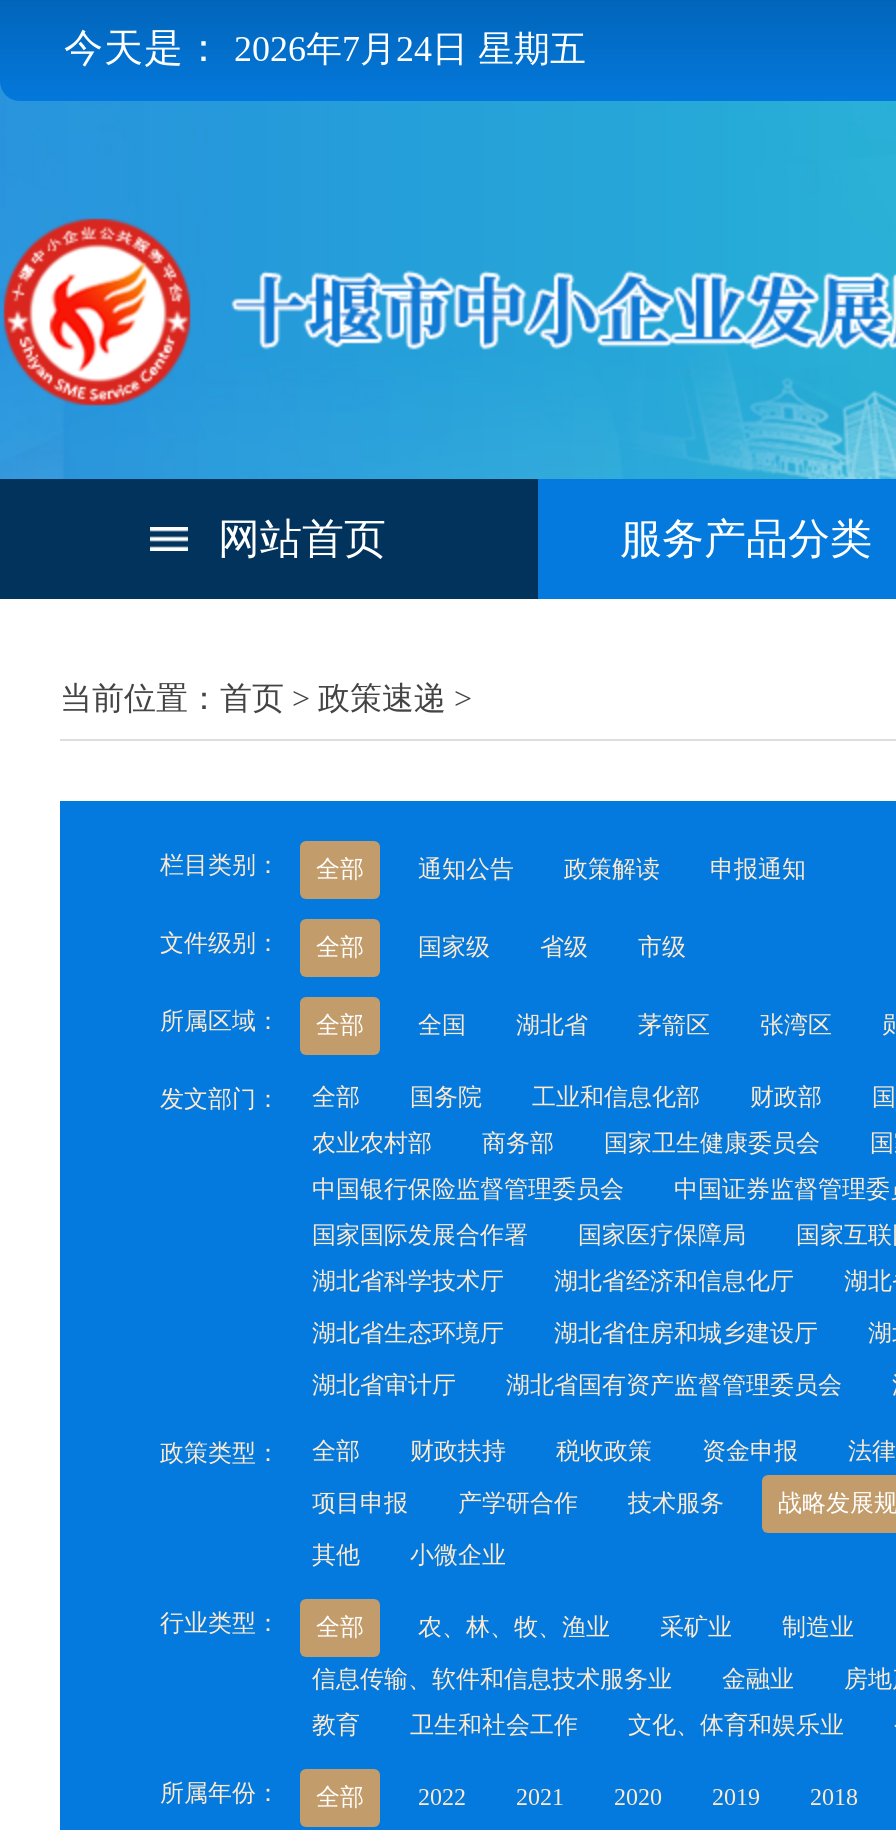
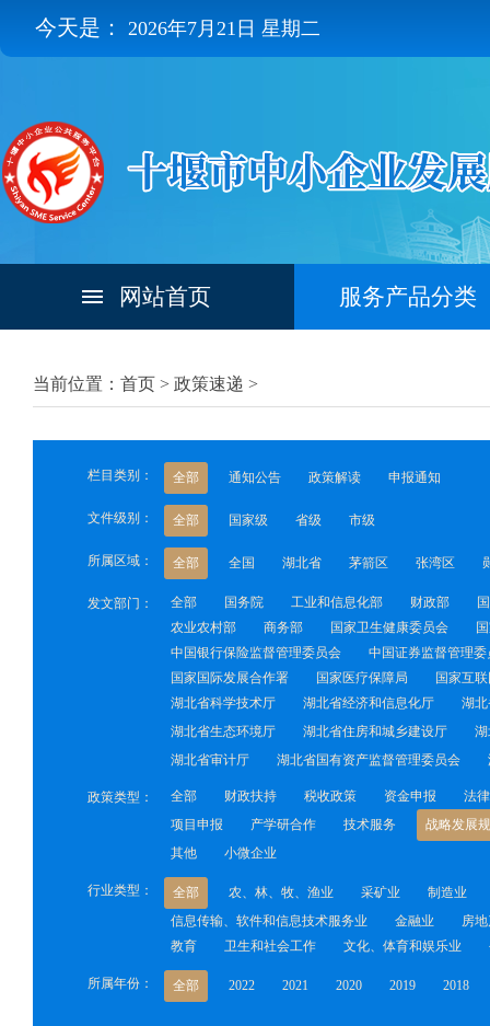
[64,27,586,69] 今天是：2026年7月24日 星期五 -> [35,16,320,39] 今天是：2026年7月21日 星期二

